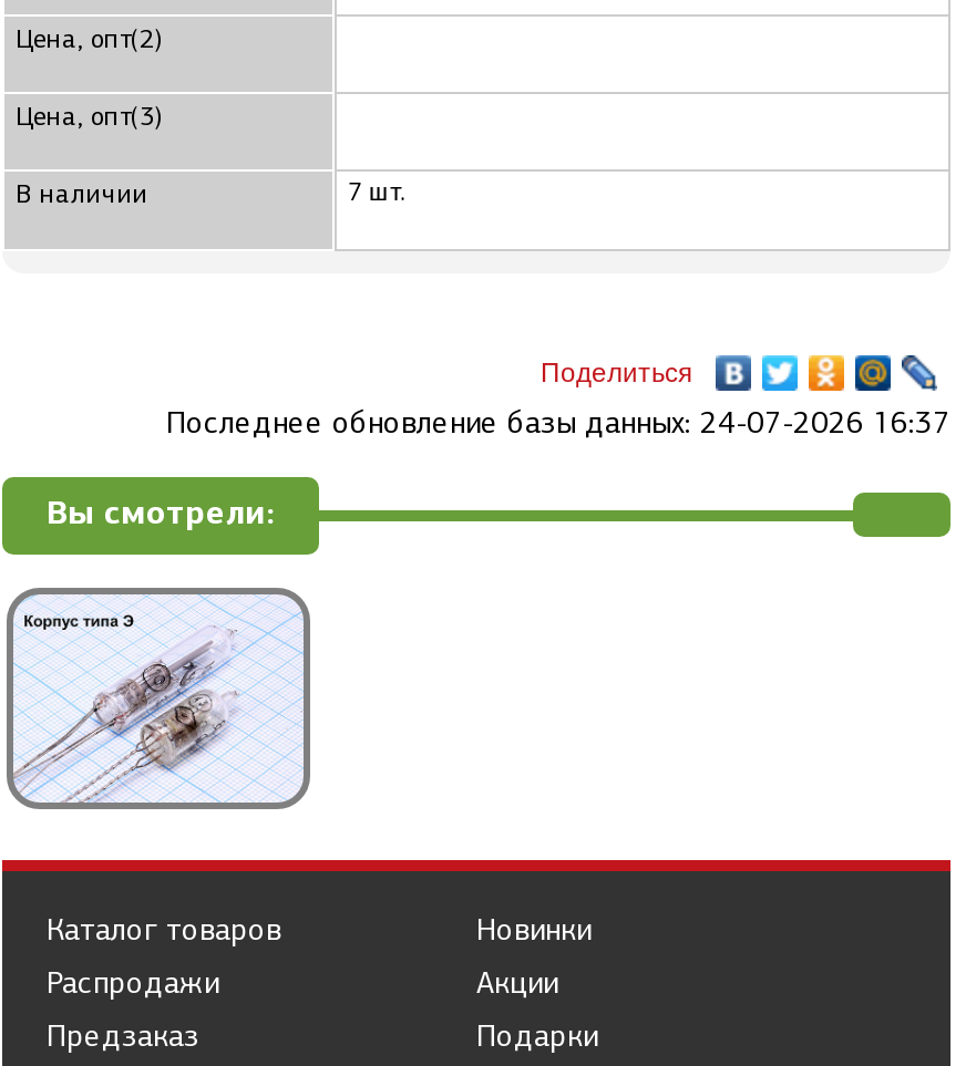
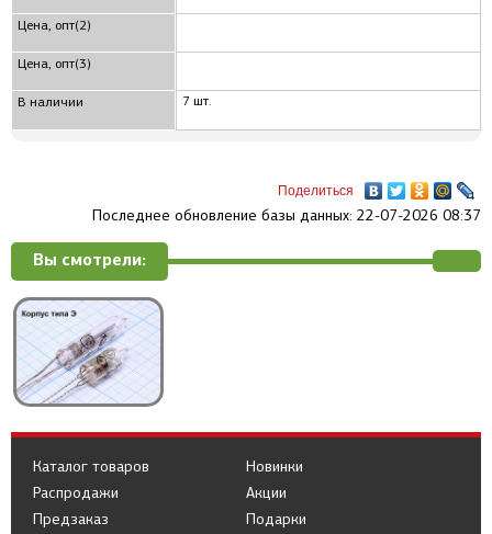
[166,403,950,441] Последнее обновление базы данных: 24-07-2026 16:37 -> [92,206,481,224] Последнее обновление базы данных: 22-07-2026 08:37

